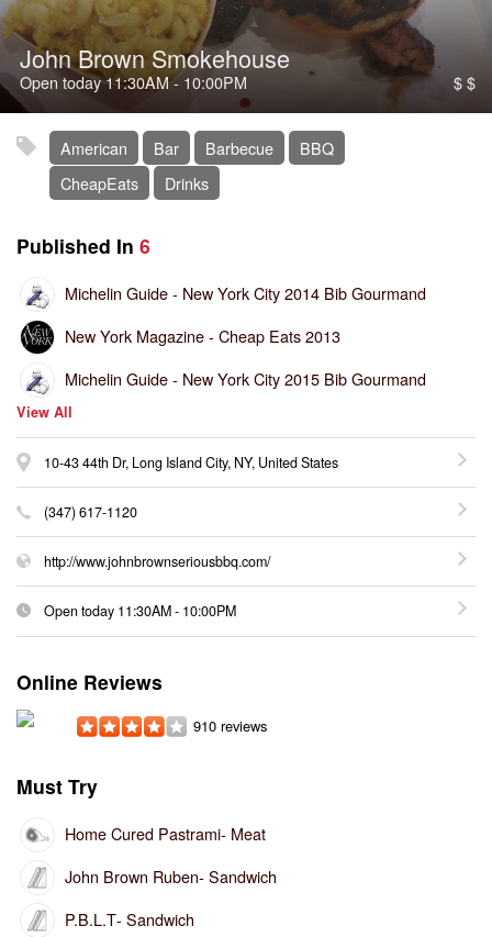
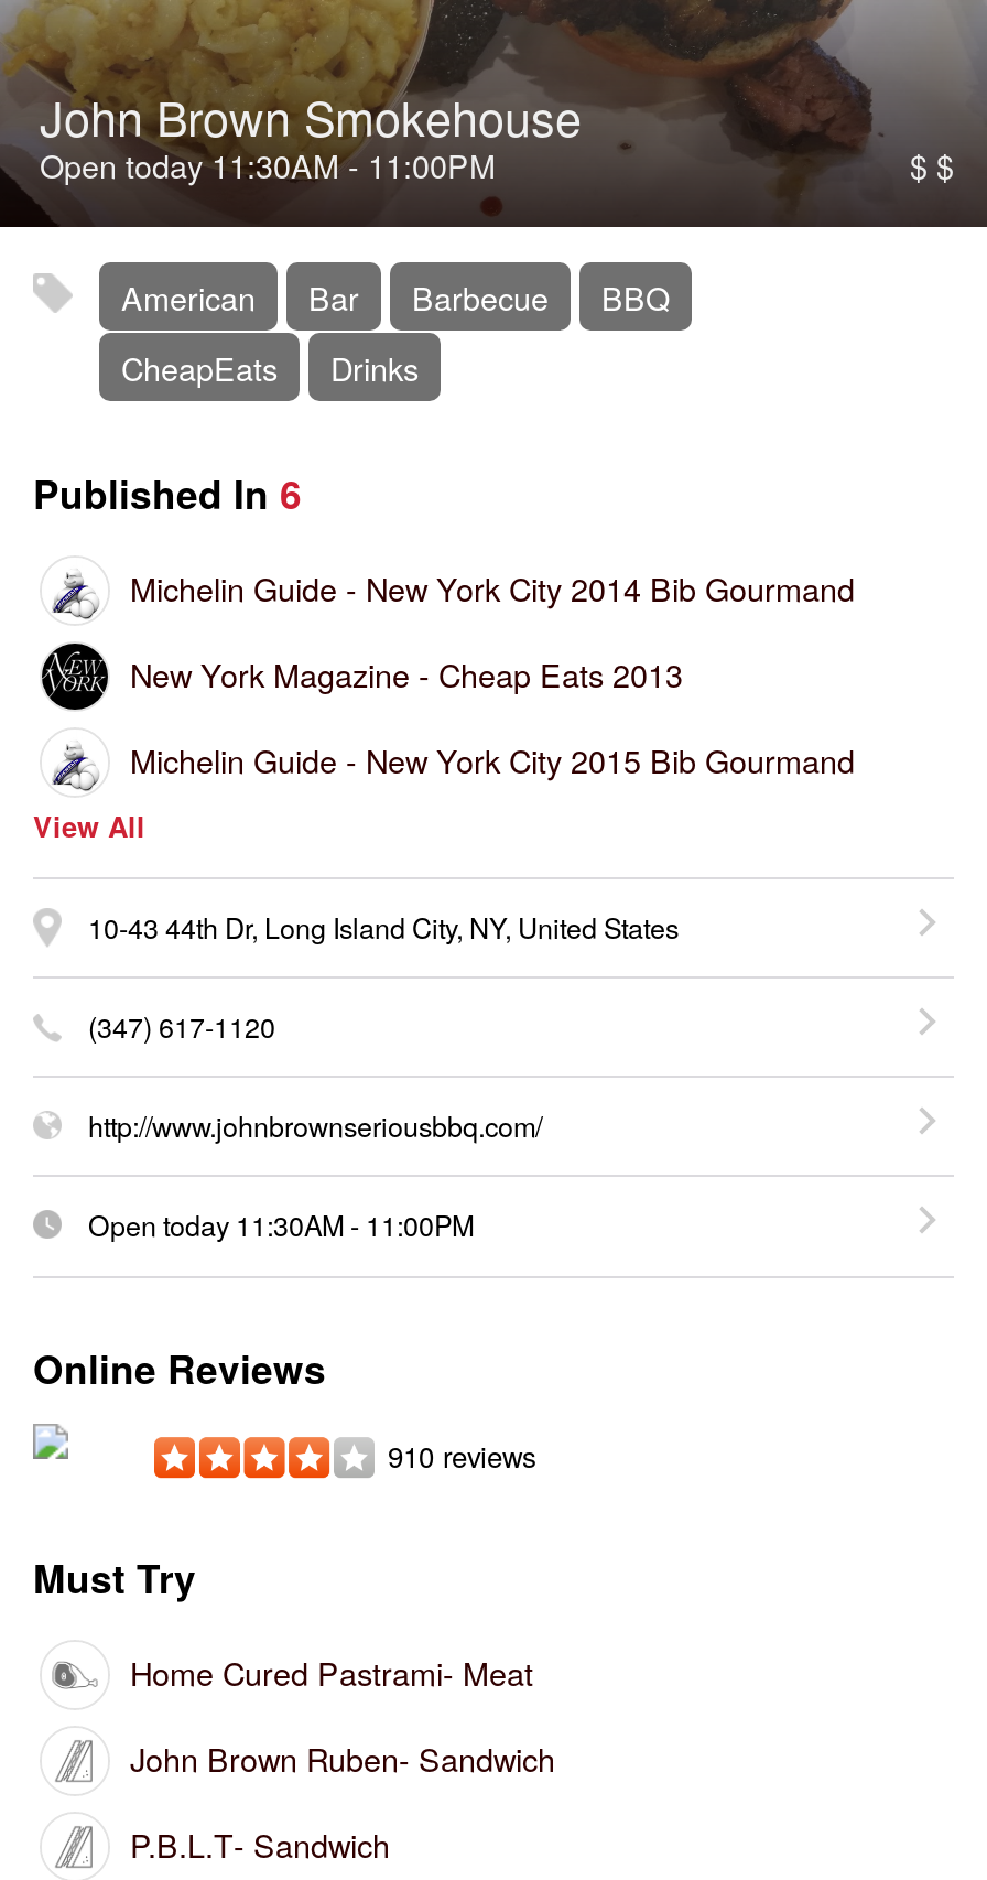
[20,70,247,93] Open today 11:30AM - 10:00PM -> [40,141,496,187] Open today 11:30AM - 11:00PM
[44,601,236,621] Open today 11:30AM - 10:00PM -> [88,1206,474,1245] Open today 11:30AM - 11:00PM

